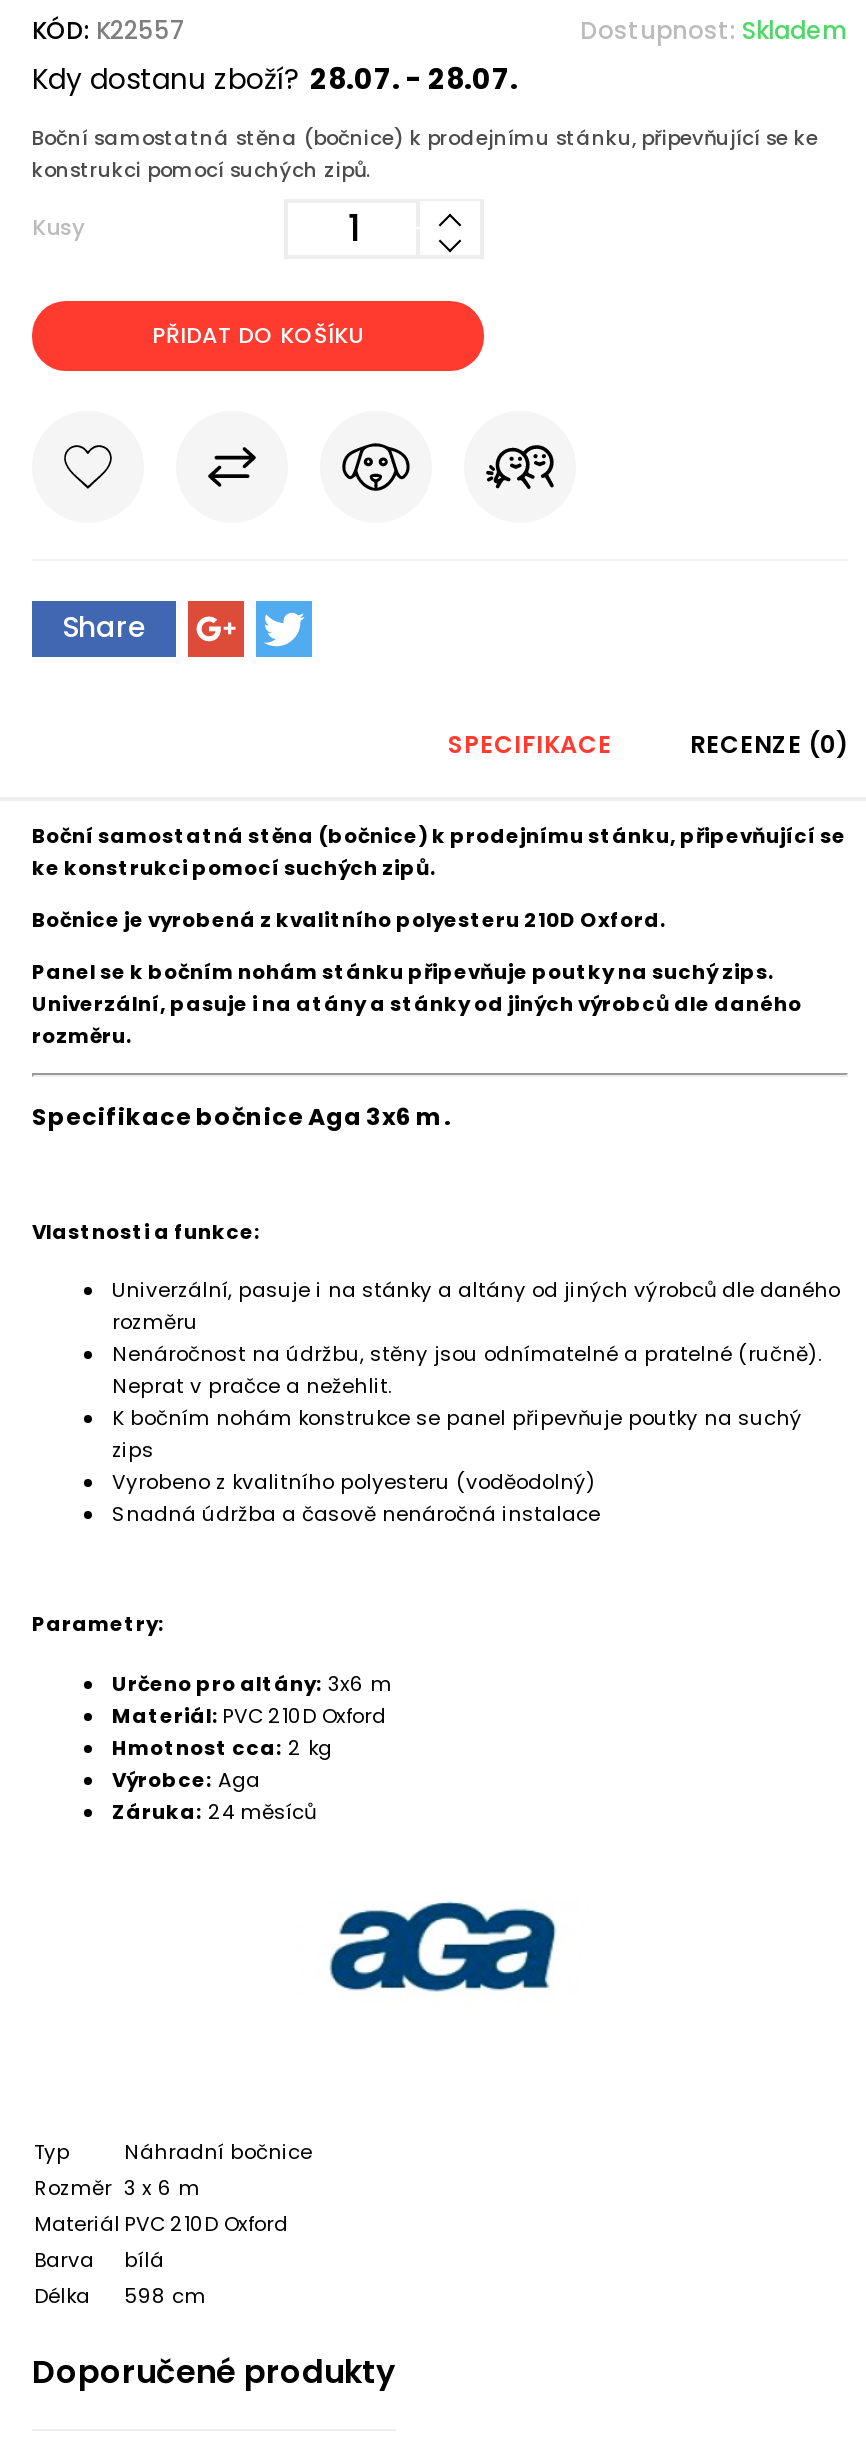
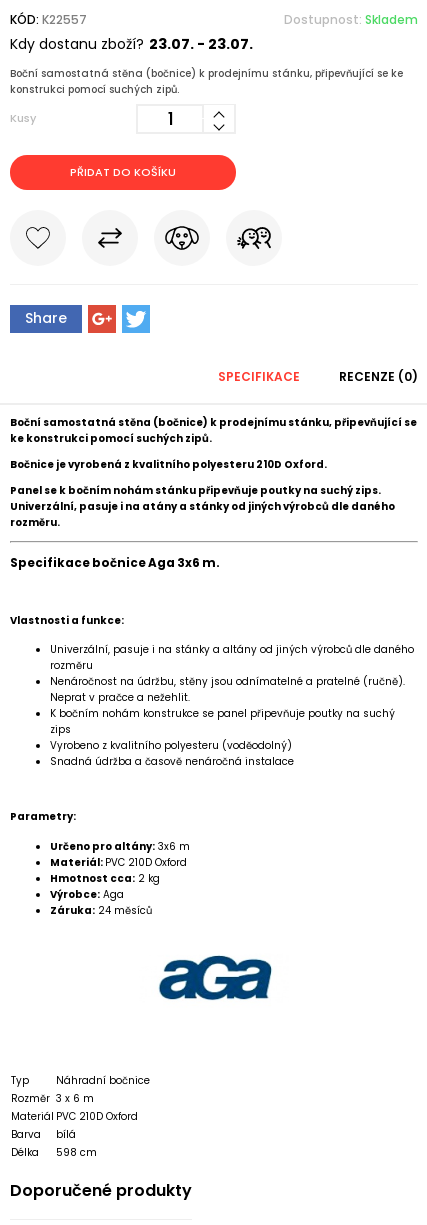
[32,59,518,99] Kdy dostanu zboží? 28.07. - 28.07. -> [10,34,253,54] Kdy dostanu zboží? 23.07. - 23.07.

